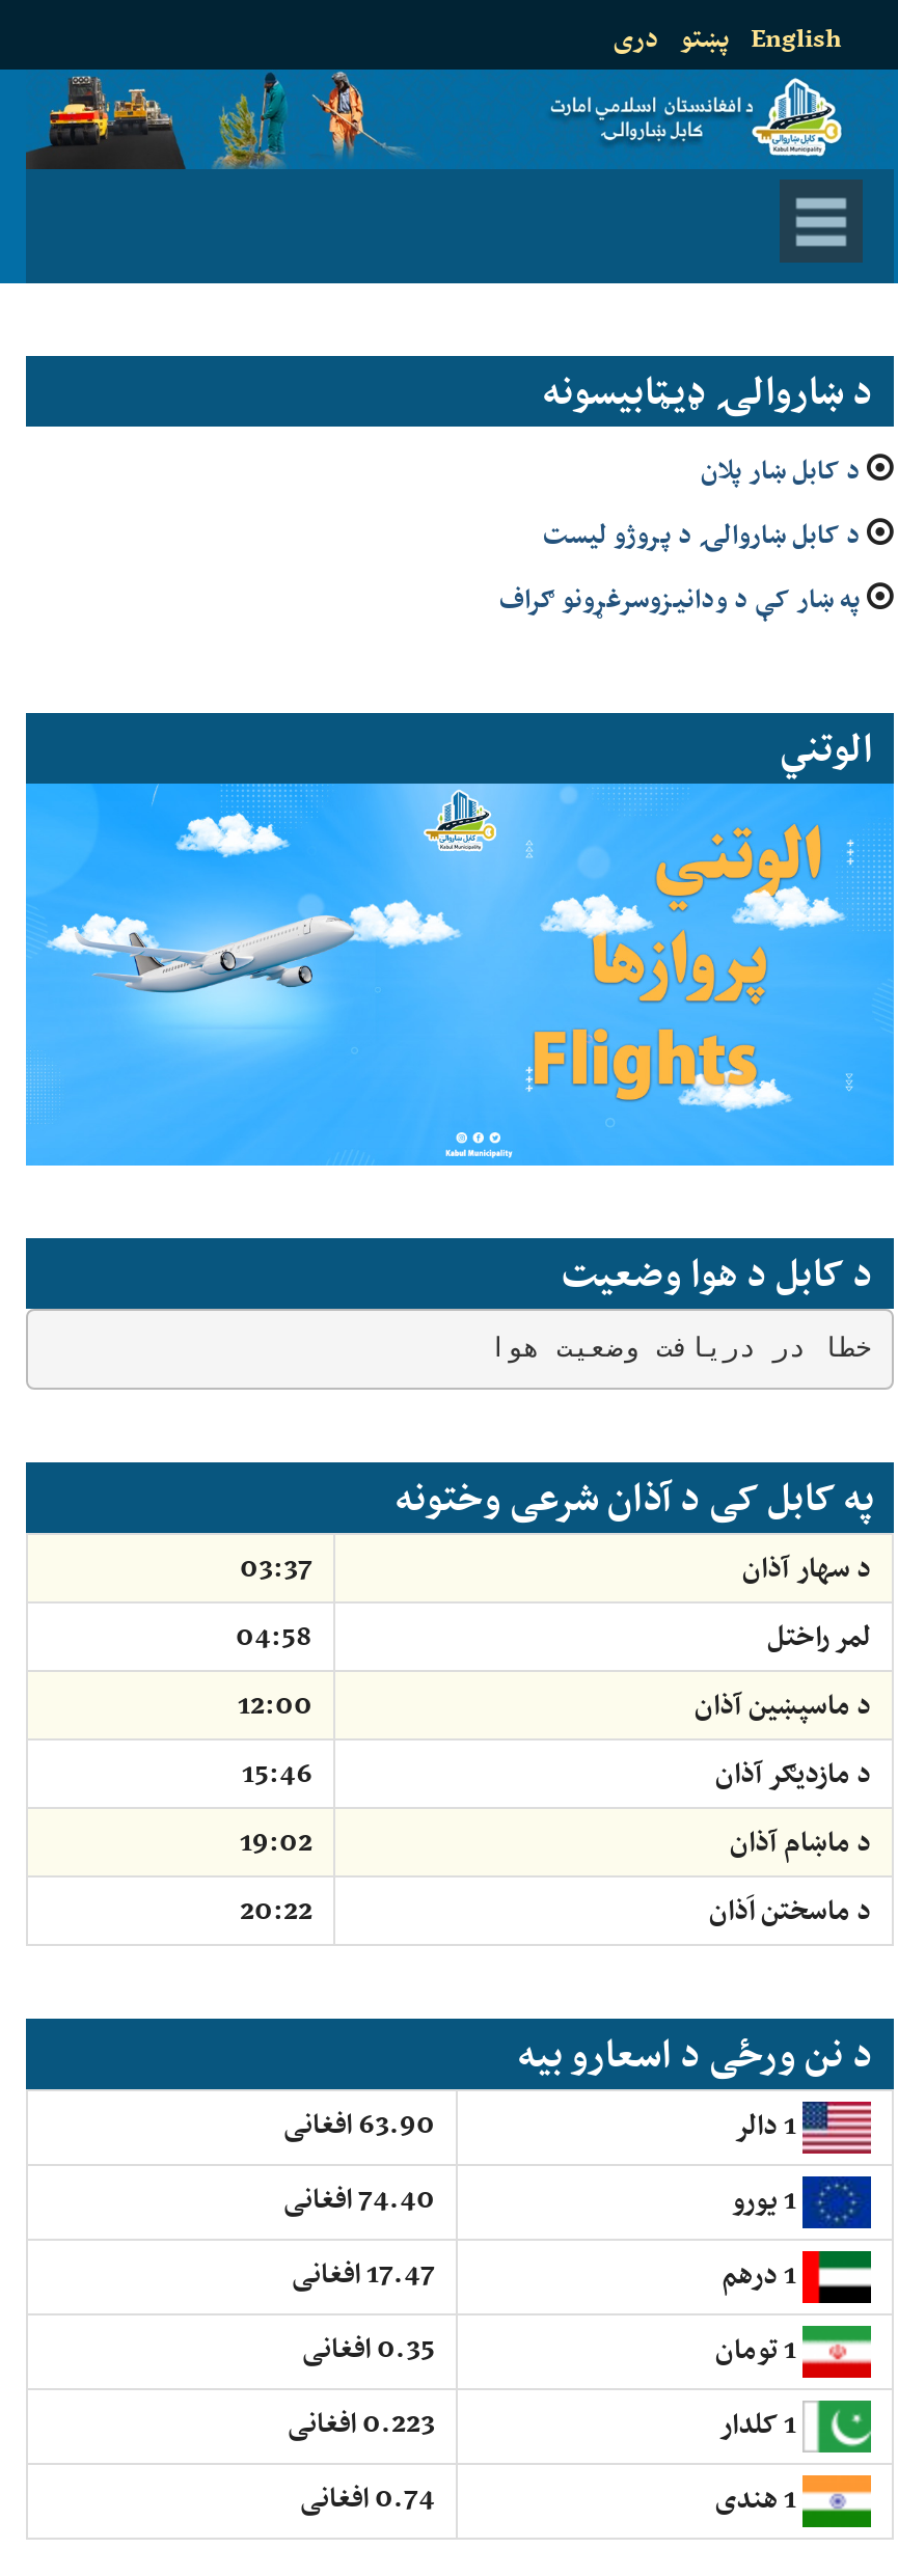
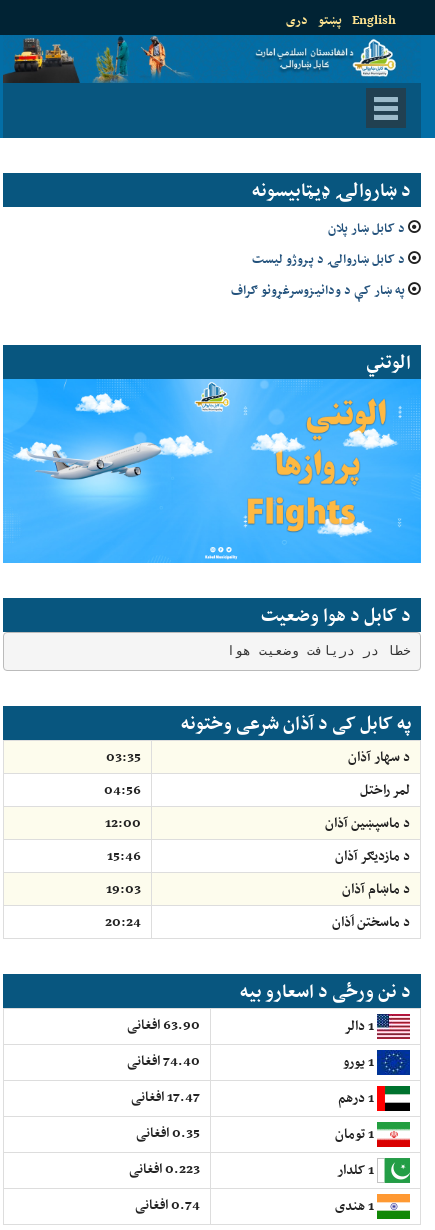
[240,1543,312,1590] 03:37 -> [106,745,141,768] 03:35
[236,1611,312,1659] 04:58 -> [104,778,141,801] 04:56
[240,1817,312,1864] 19:02 -> [106,877,141,900] 19:03
[240,1885,312,1933] 20:22 -> [105,910,141,933] 20:24

